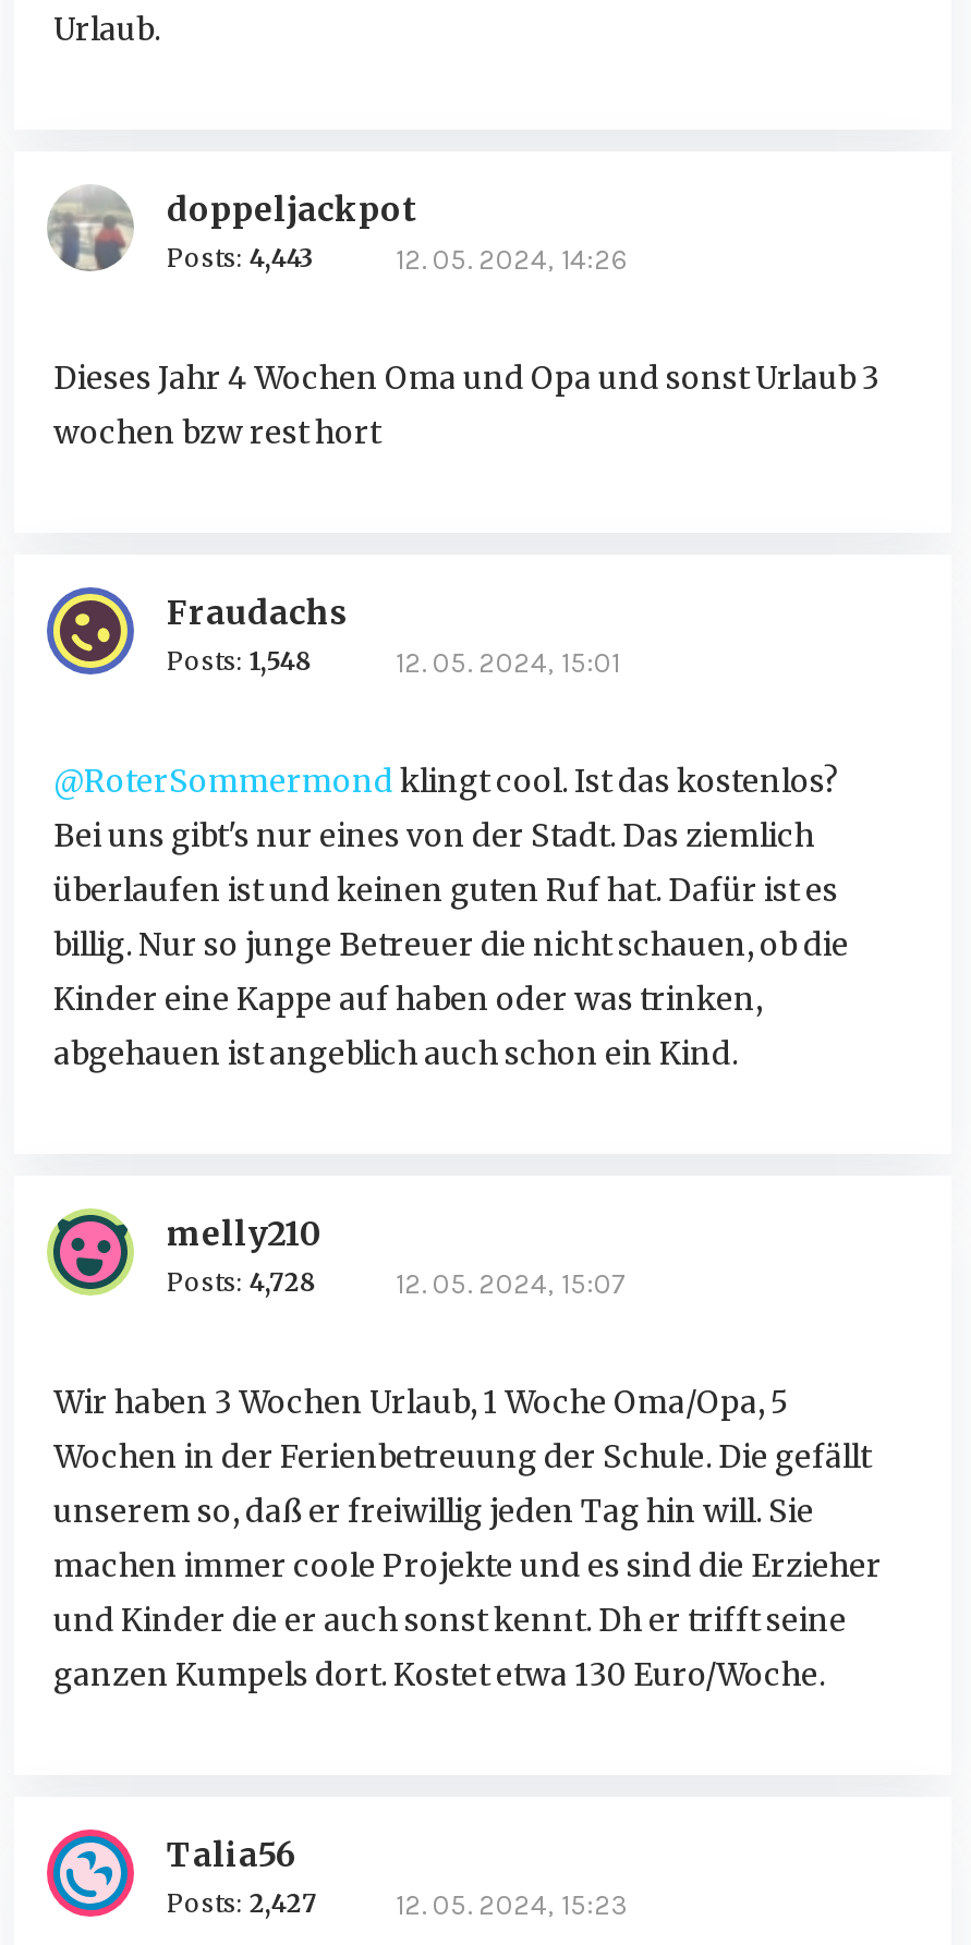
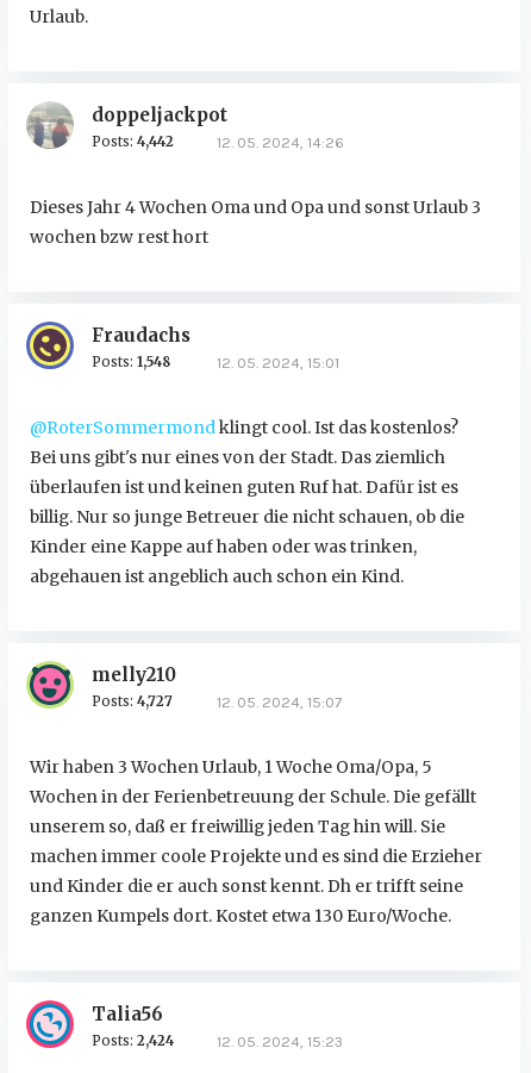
[167,242,315,273] Posts: 4,443 -> [92,133,174,150] Posts: 4,442
[167,1267,315,1297] Posts: 4,728 -> [92,693,173,709] Posts: 4,727
[167,1888,317,1918] Posts: 2,427 -> [92,1032,174,1049] Posts: 2,424

